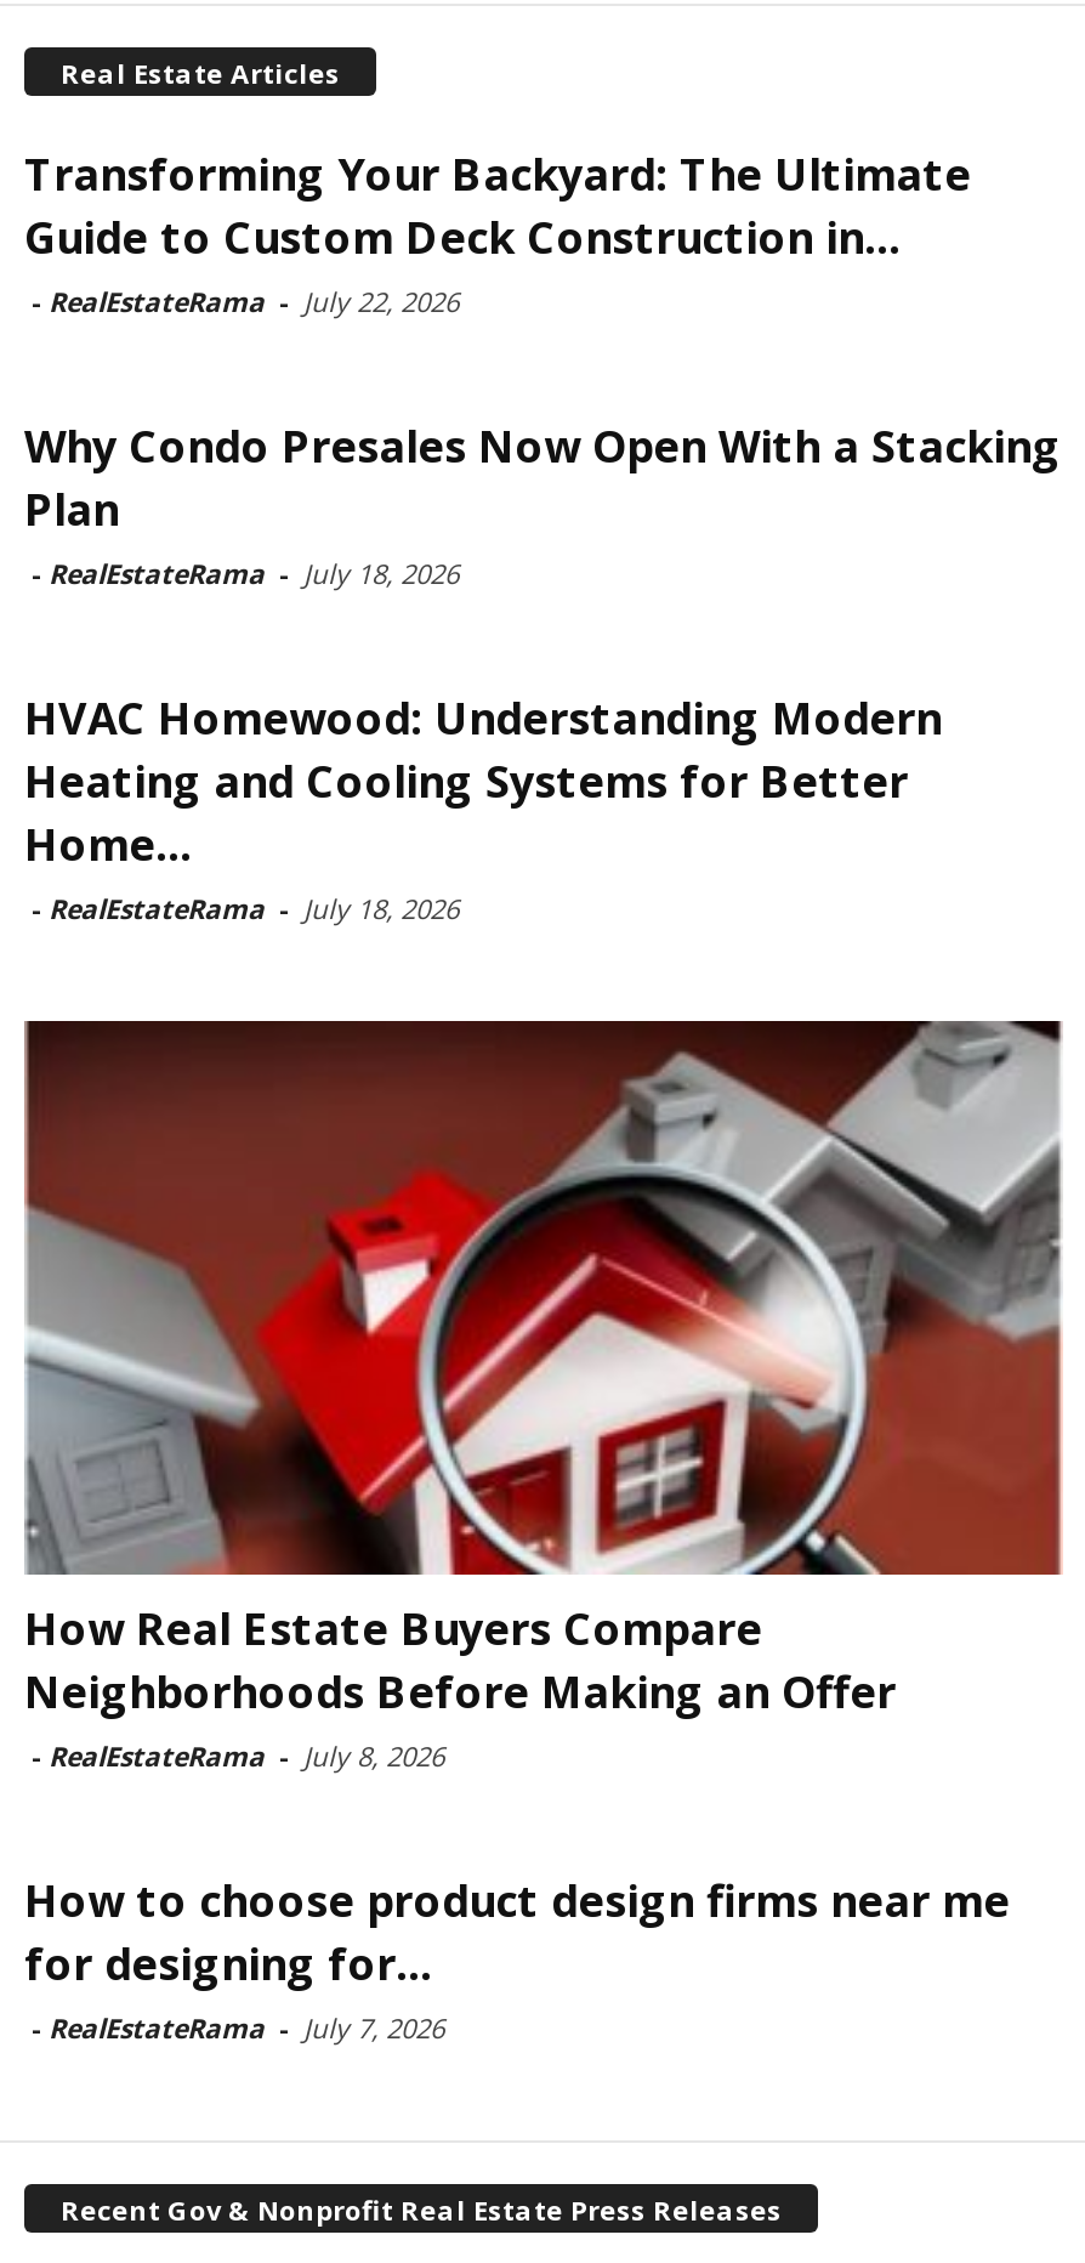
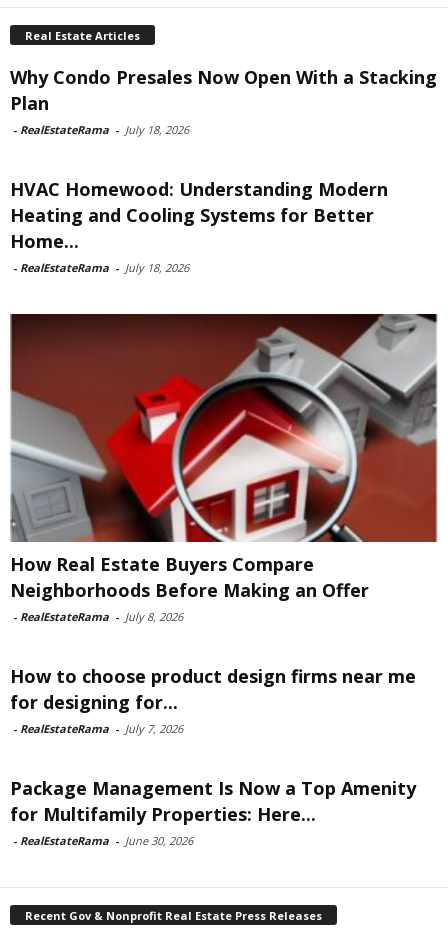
[24,144,971,319] Transforming Your Backyard: The Ultimate | Guide to Custom Deck Construction in... | - RealEstateRama - July 22, 2026 -> none
moved [22,416,1066,2046] -> [9,65,439,736]: [image] | Why Condo Presales Now Open With a Stacking | Plan | ... | for designing for... | - RealEstateRama - July 7, 2026
none -> [10,776,416,848] Package Management Is Now a Top Amenity | for Multifamily Properties: Here... | - RealEstateRama - June 30, 2026

